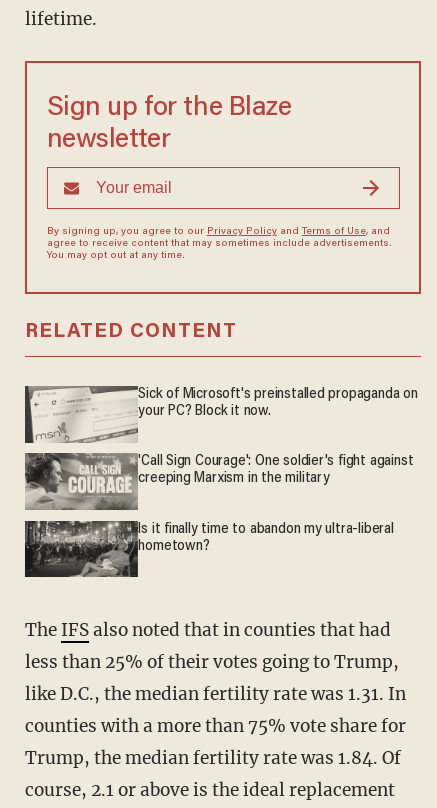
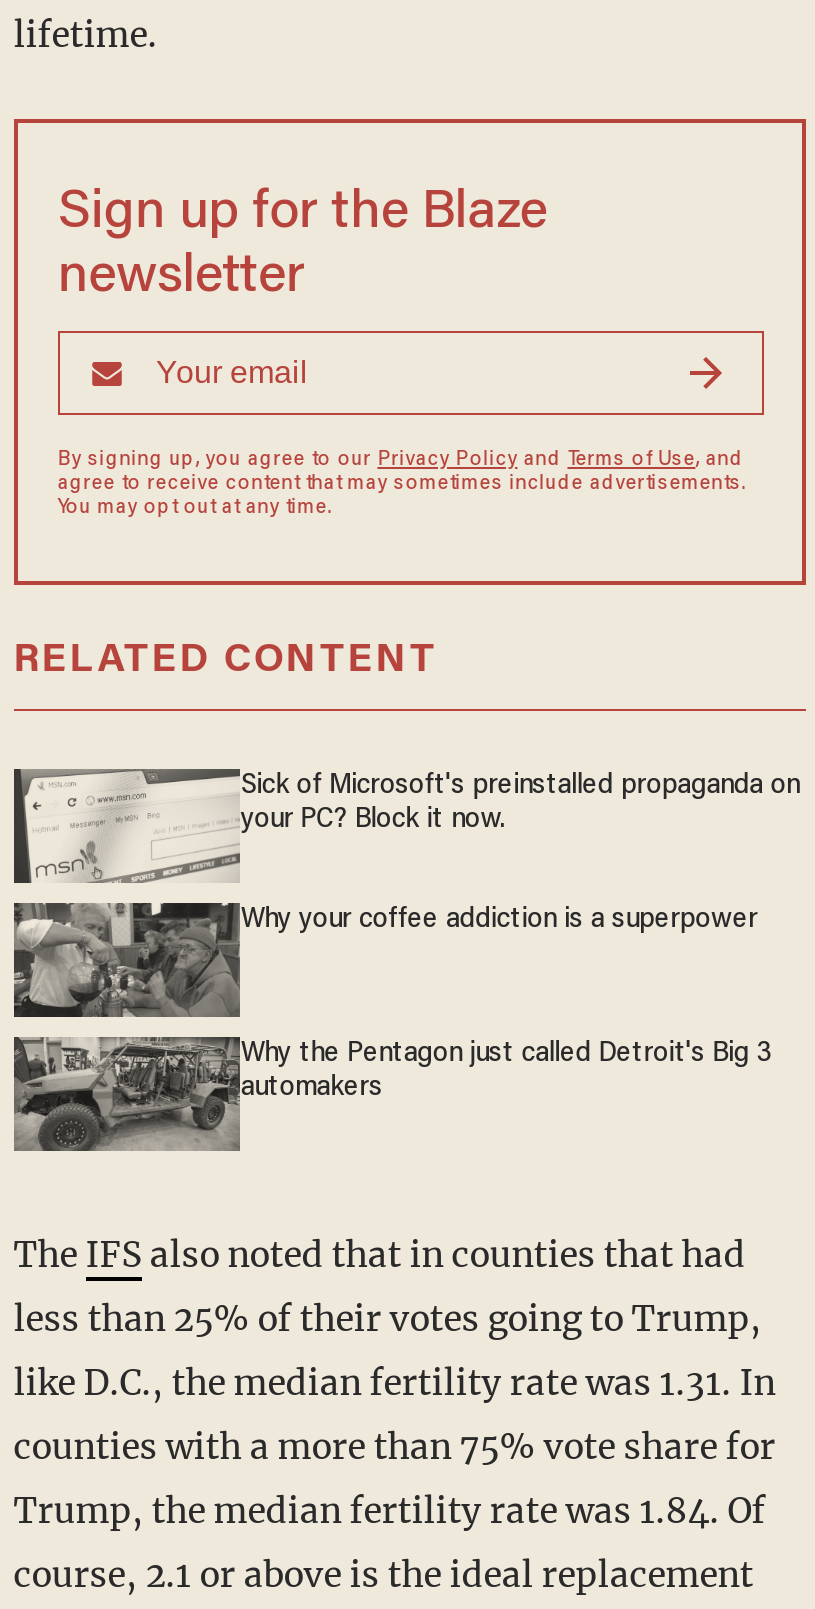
[25,453,413,510] [image] | 'Call Sign Courage': One soldier's fight against | creeping Marxism in the military -> [12,903,758,1017] [image] | Why your coffee addiction is a superpower
[24,520,394,577] [image] | Is it finally time to abandon my ultra-liberal | hometown? -> [12,1037,772,1153] [image] | Why the Pentagon just called Detroit's Big 3 | automakers

